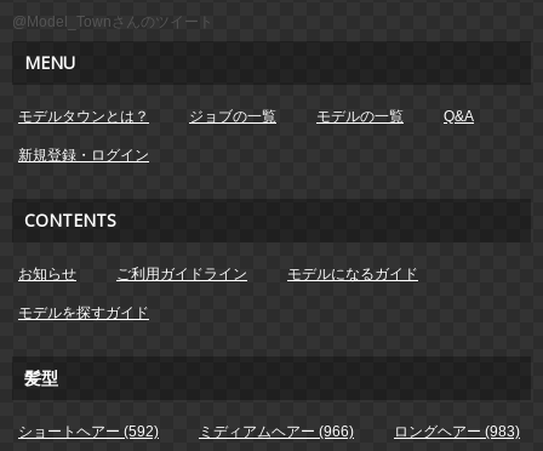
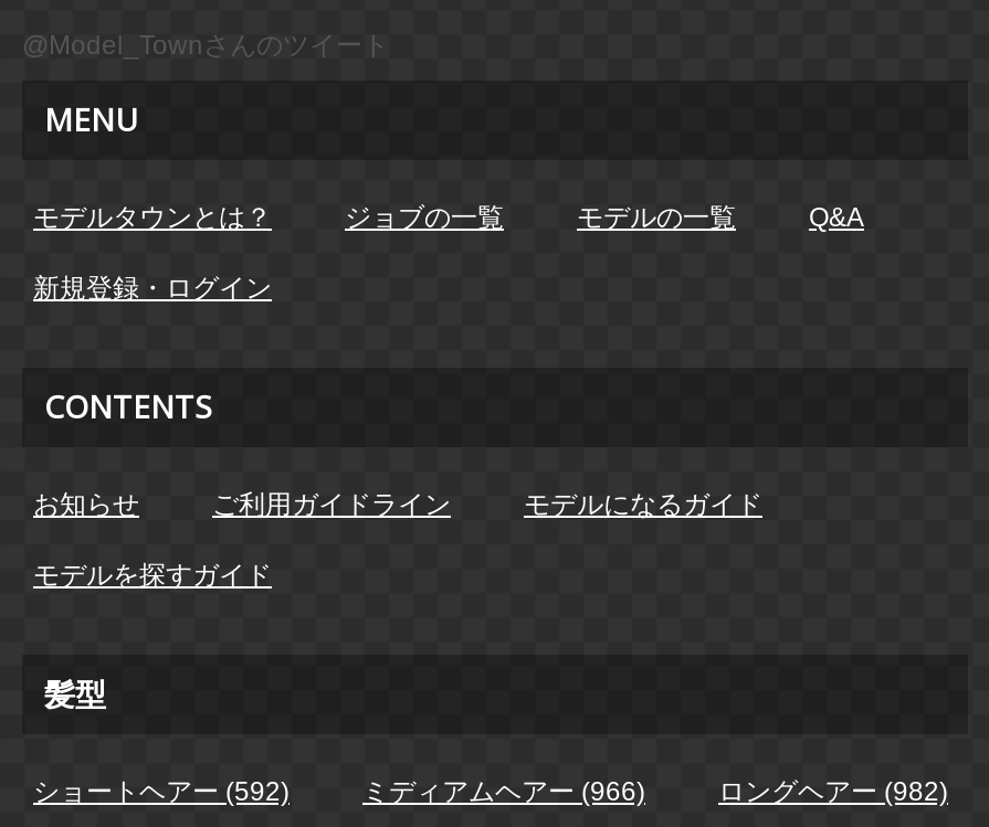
[394,423,520,440] ロングヘアー (983) -> [718,776,948,807] ロングヘアー (982)

